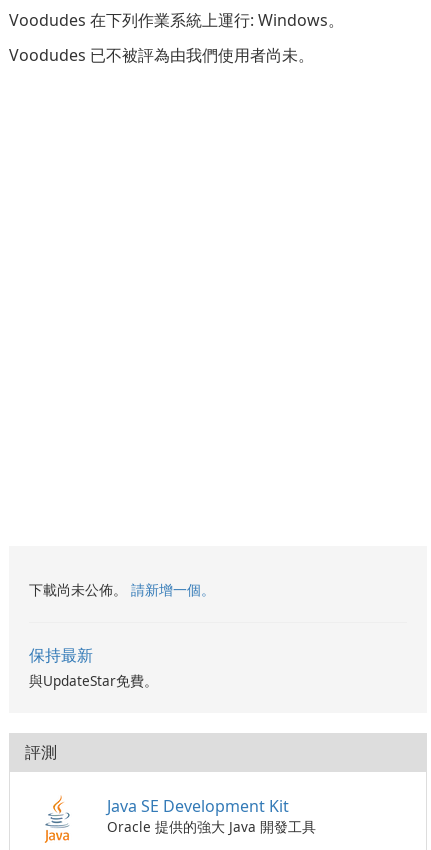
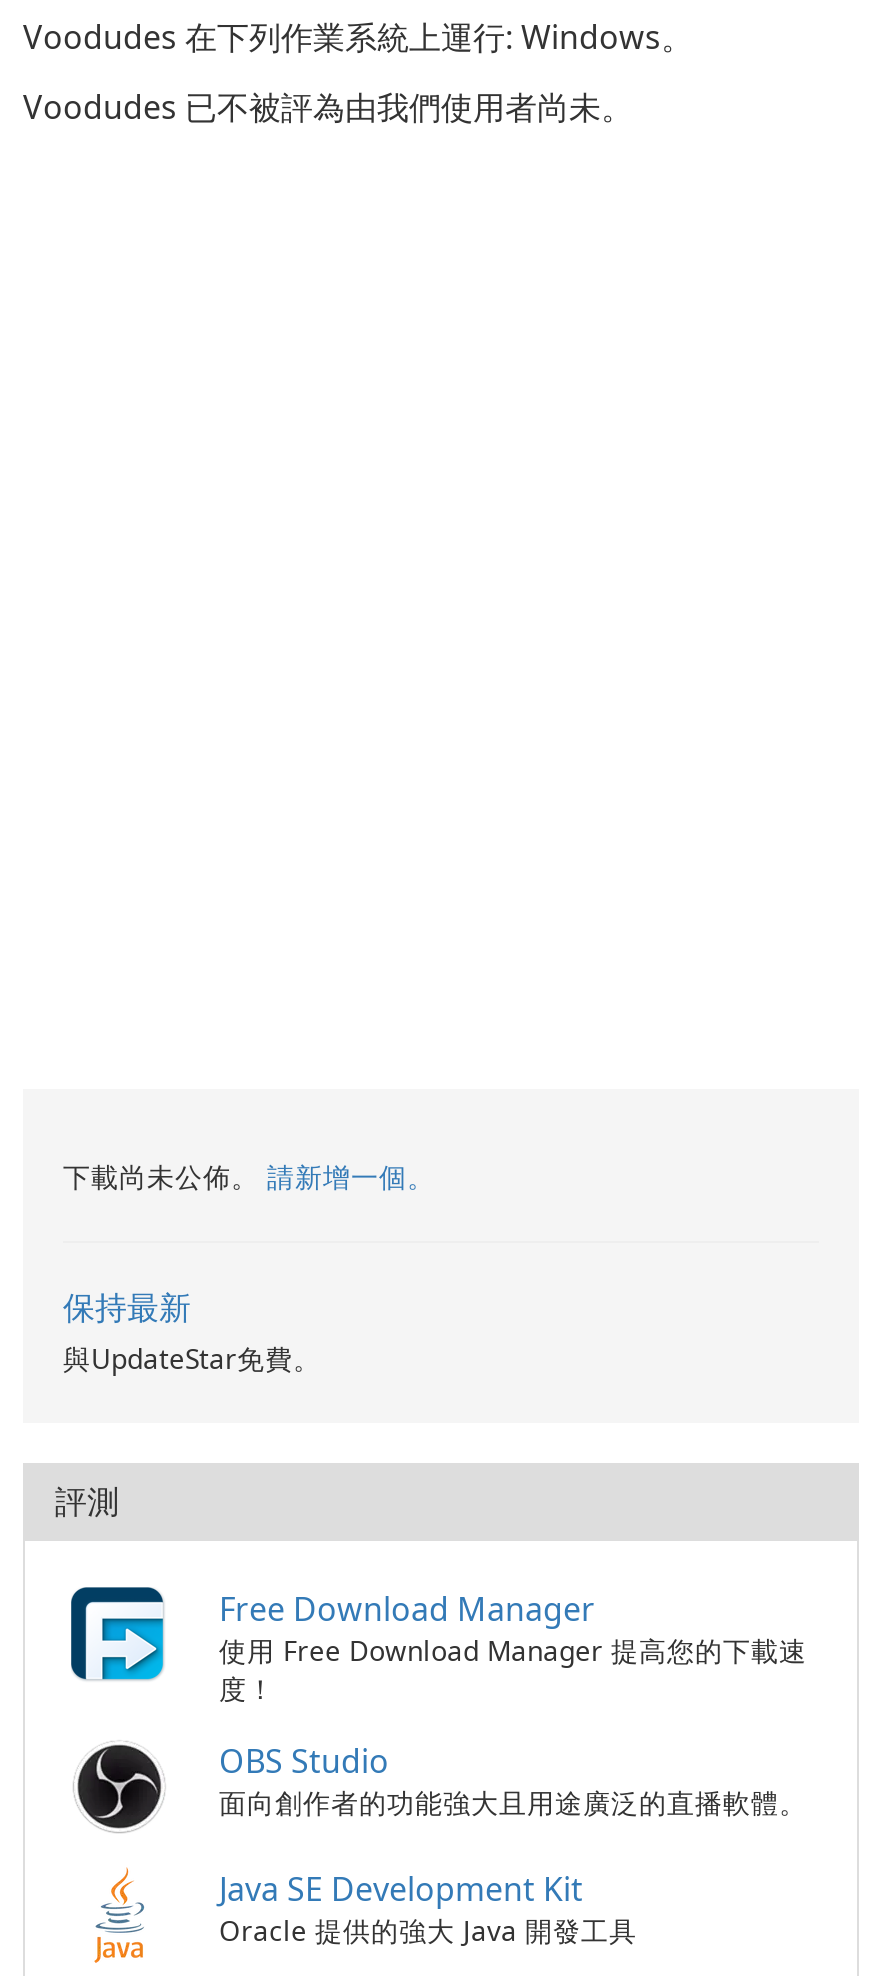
none -> [69,1585,807,1821] [image] | Free Download Manager | 使用 Free Download Manager 提高您的下載速 | 度！ | OBS Studio | 面向創作者的功能強大且用途廣泛的直播軟體。
none -> [73,1743,165,1833] [image]

